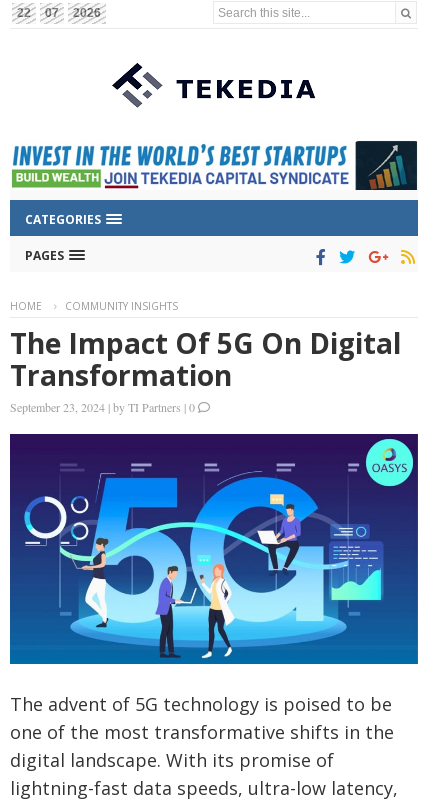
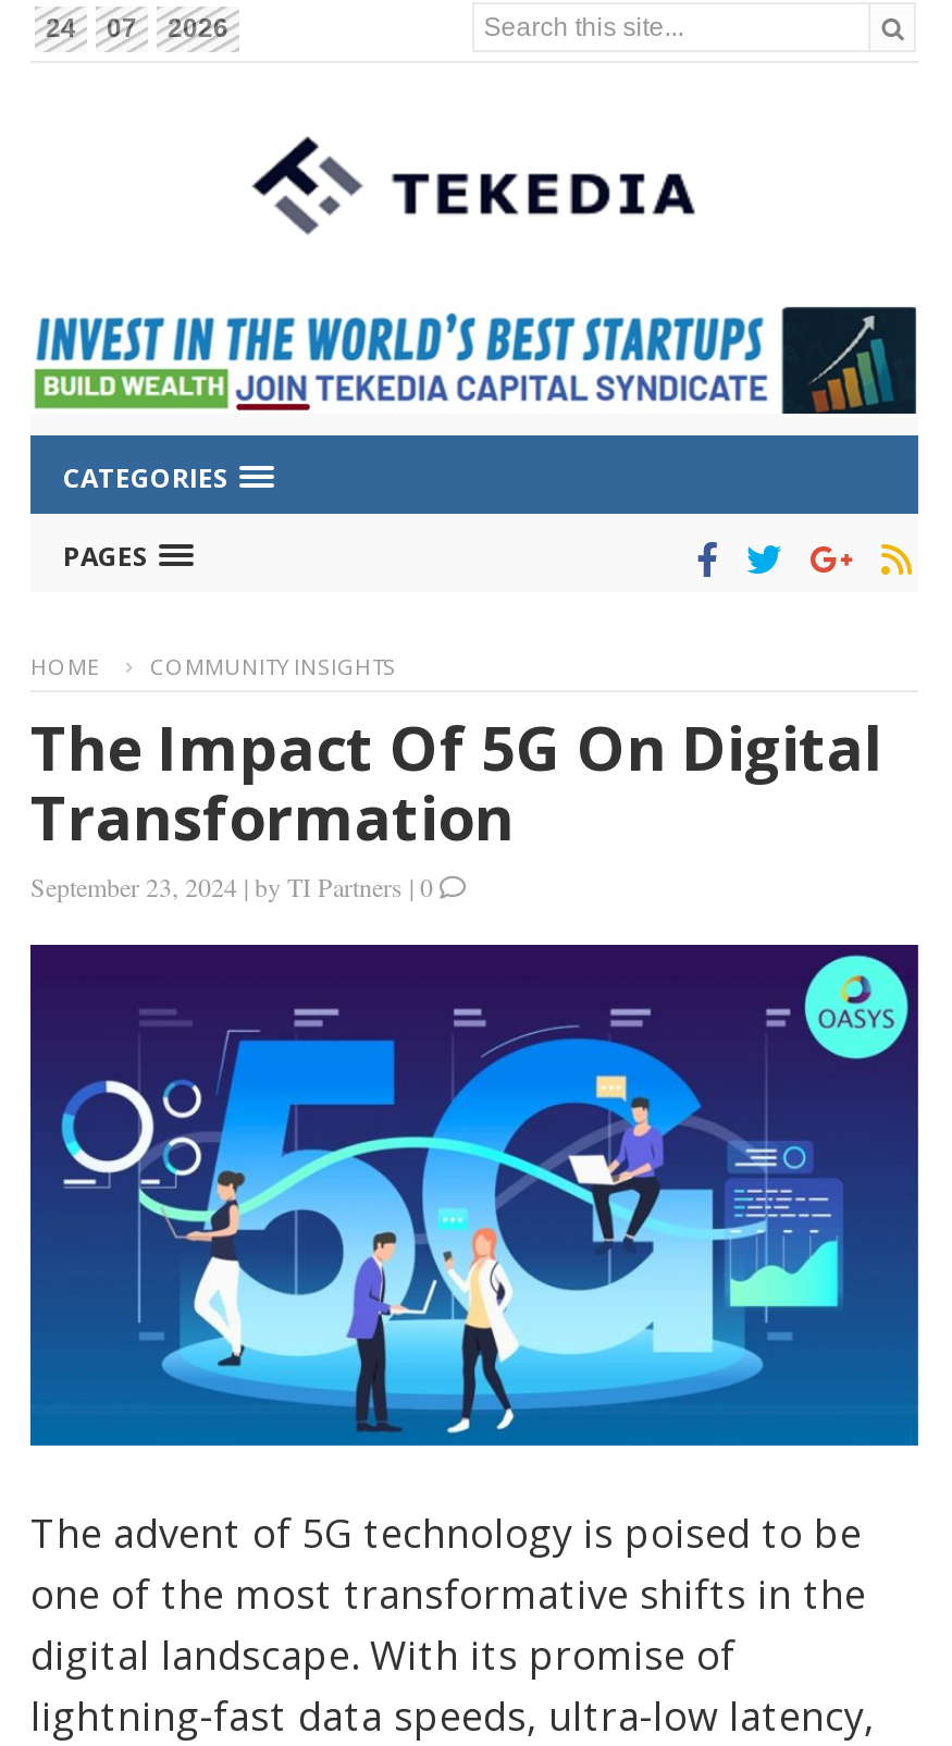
[17,6,101,20] 22 07 2026 -> [46,13,228,44] 24 07 2026

